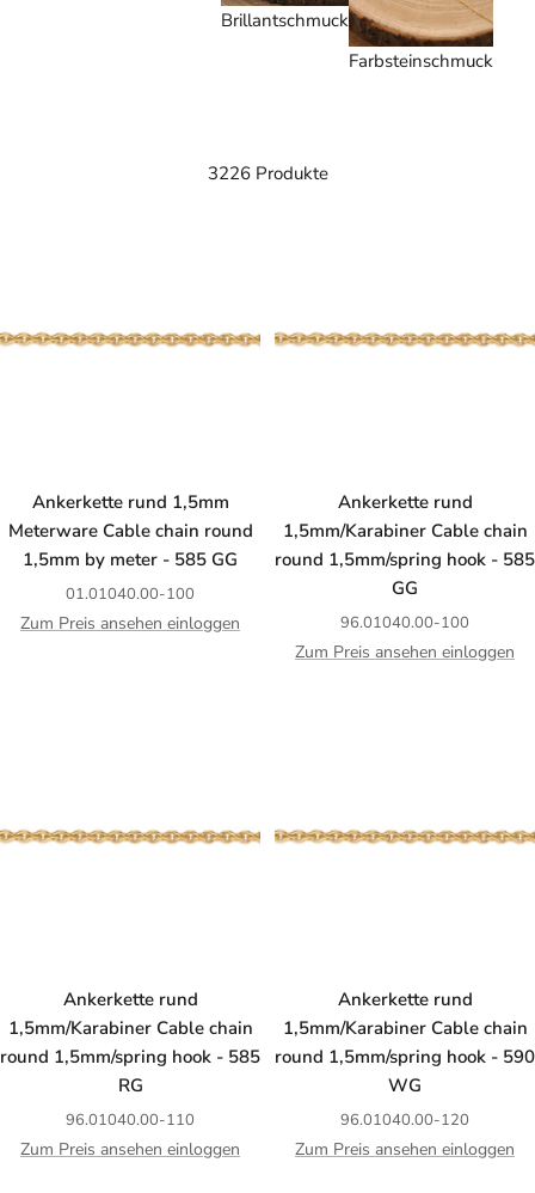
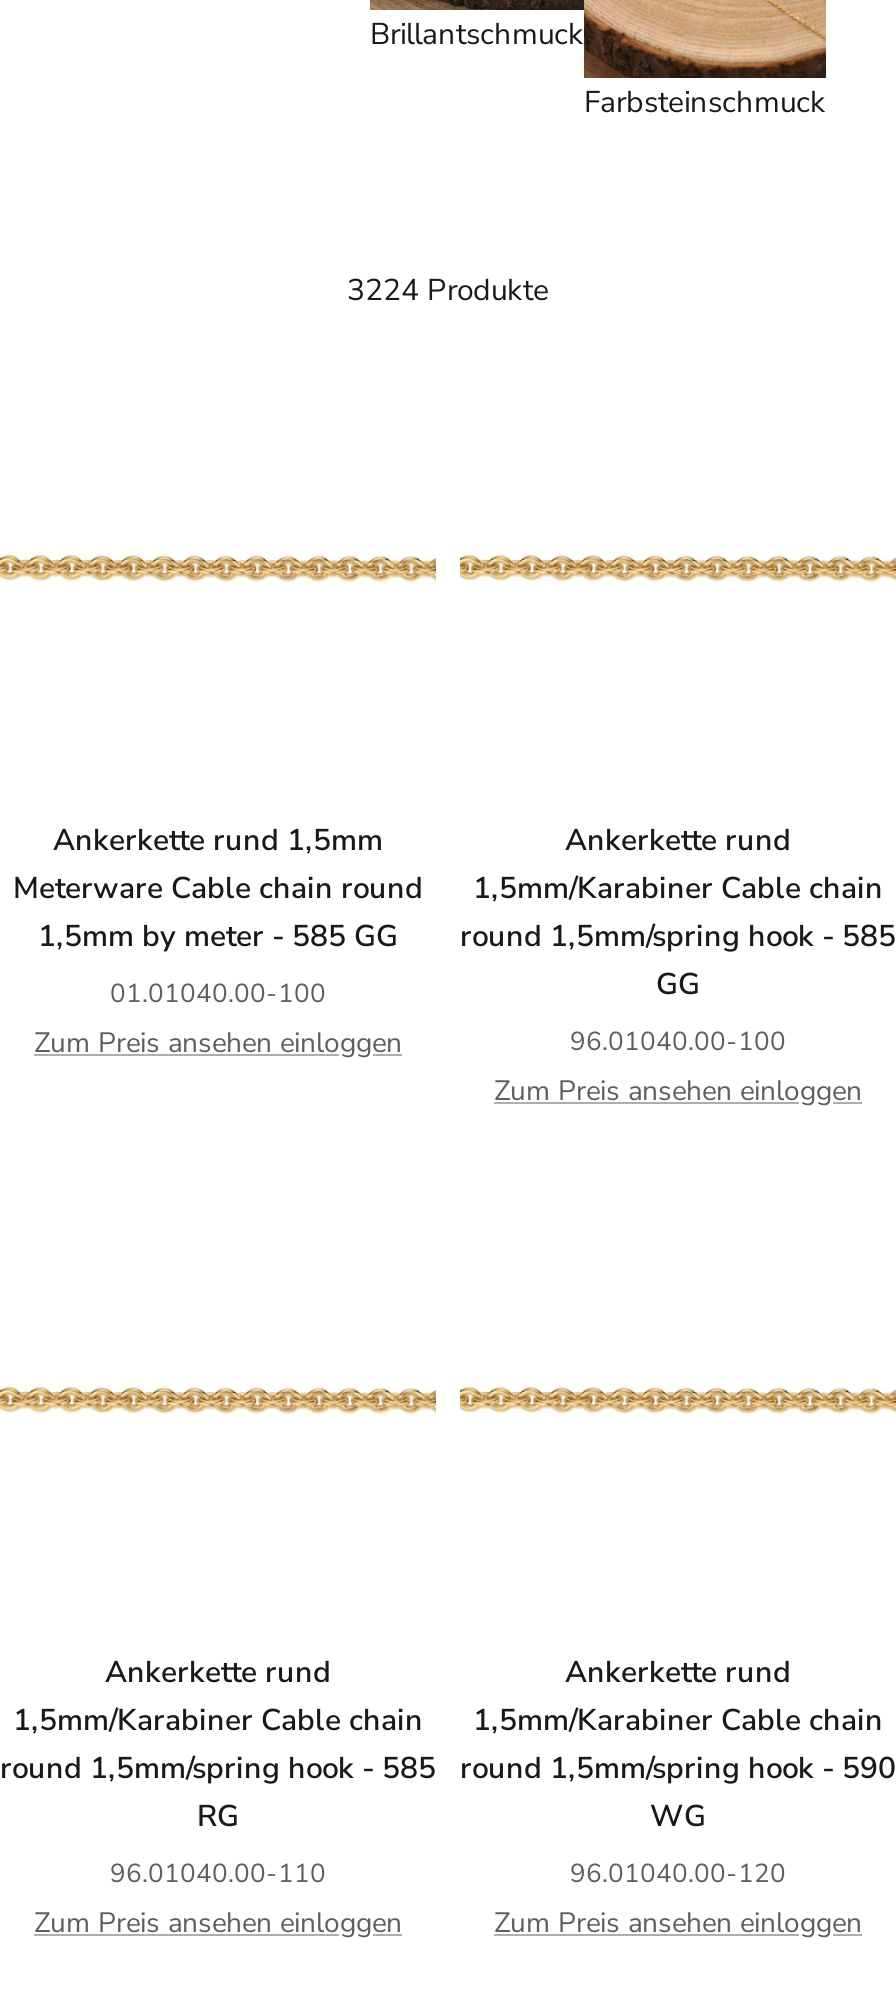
[207,161,328,185] 3226 Produkte -> [347,270,549,310] 3224 Produkte

